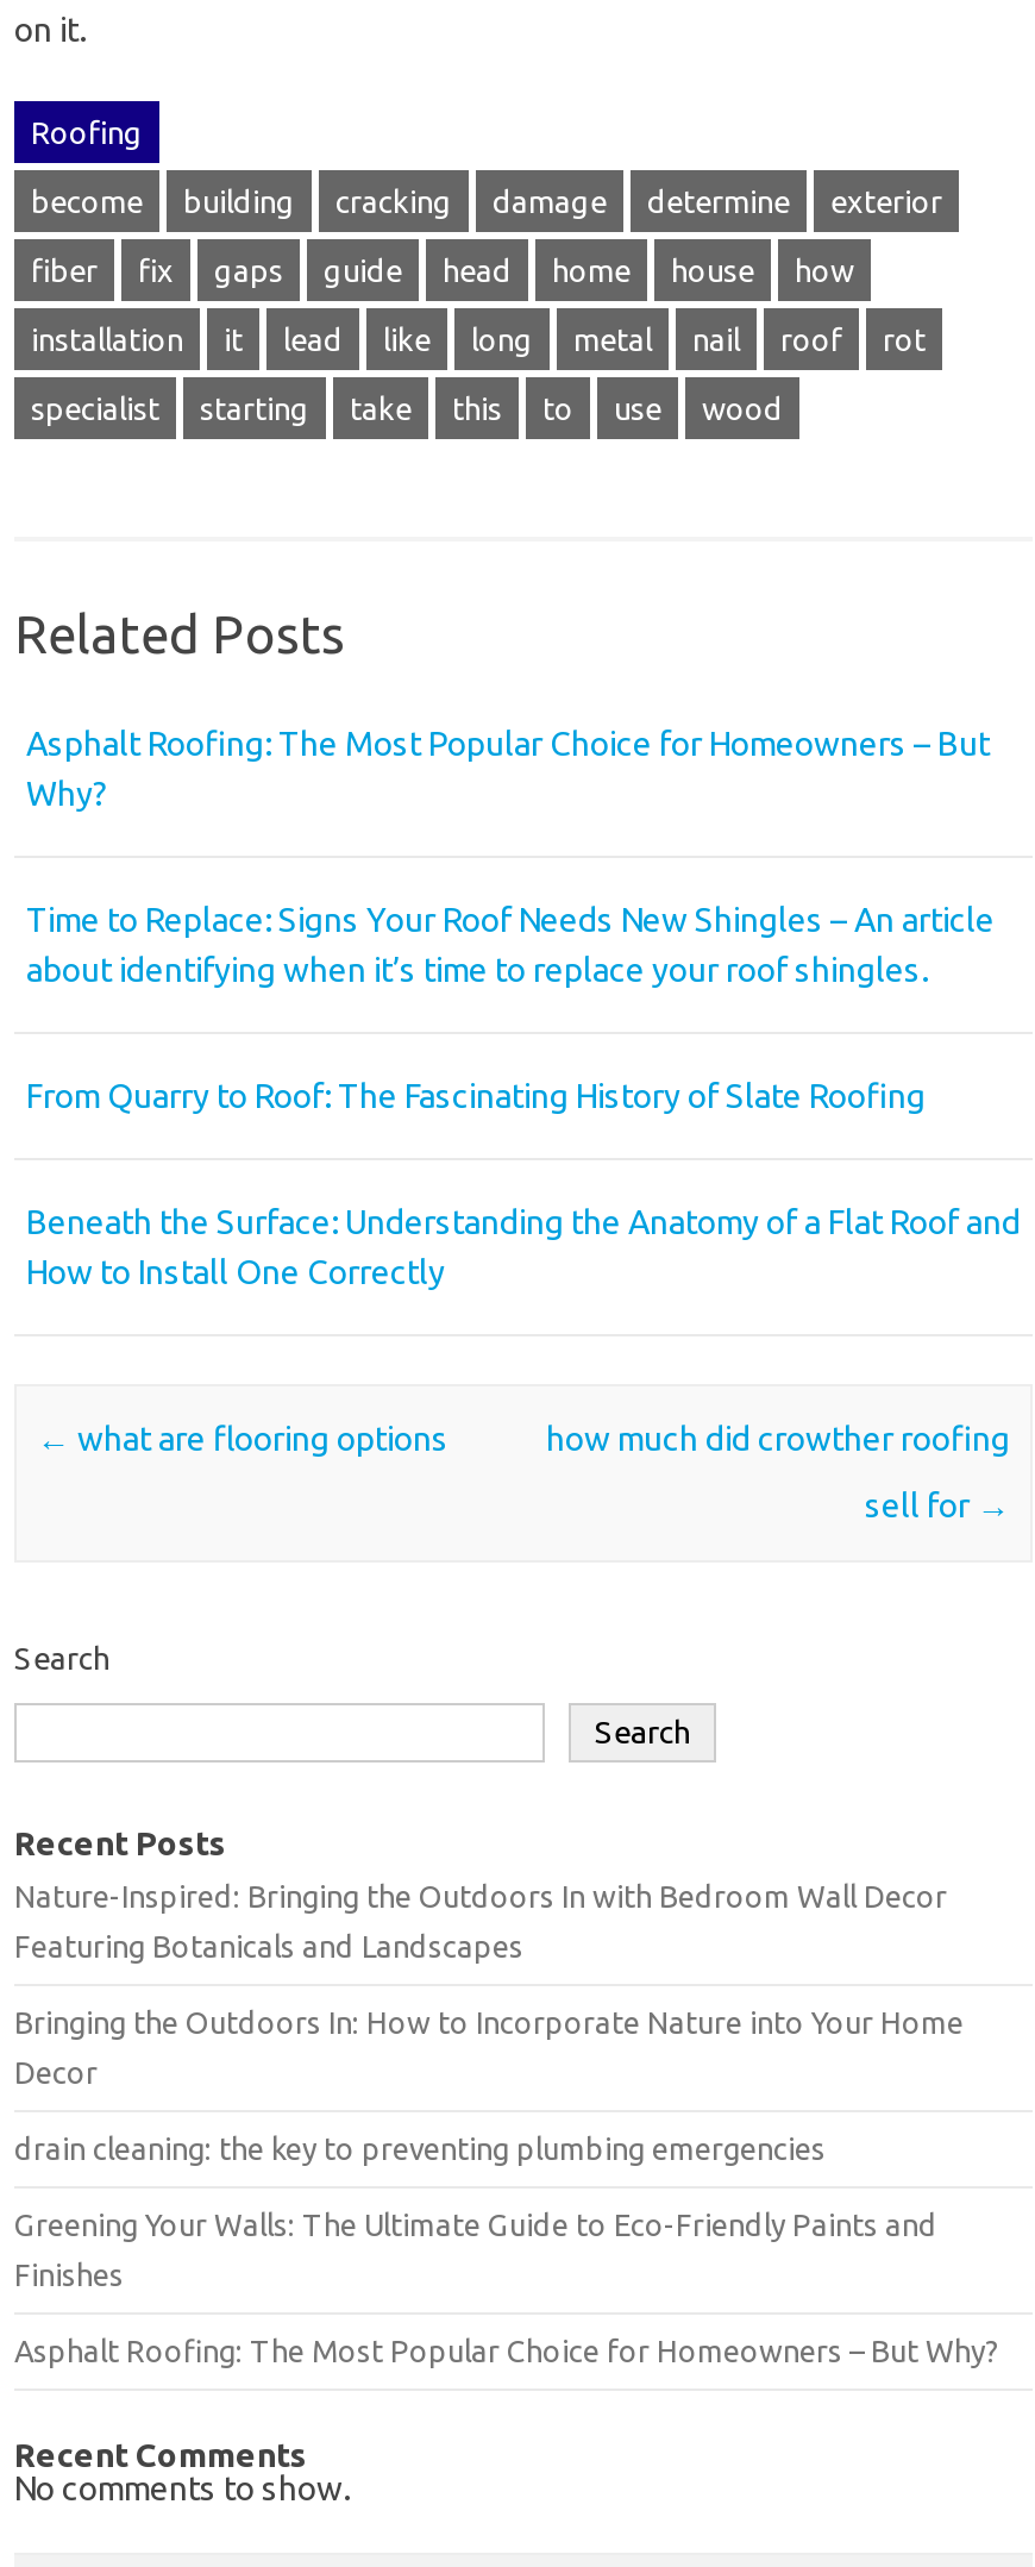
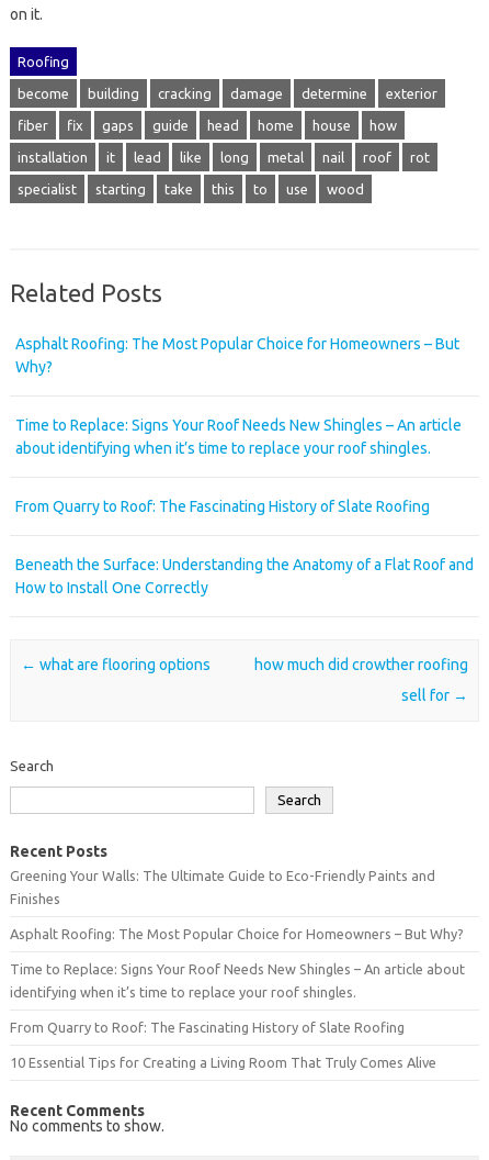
[14,1879,964,2164] Nature-Inspired: Bringing the Outdoors In with Bedroom Wall Decor | Featuring Botanicals and Landscapes | Bringing the Outdoors In: How to Incorporate Nature into Your Home | Decor | drain cleaning: the key to preventing plumbing emergencies -> none
moved [14,2207,999,2367] -> [10,868,464,941]: Greening Your Walls: The Ultimate Guide to Eco-Friendly Paints and | Finishes | Asphalt Roofing: The Most Popular Choice for Homeowners – But Why?
none -> [10,961,465,1070] Time to Replace: Signs Your Roof Needs New Shingles – An article about | identifying when it’s time to replace your roof shingles. | From Quarry to Roof: The Fascinating History of Slate Roofing | 10 Essential Tips for Creating a Living Room That Truly Comes Alive

